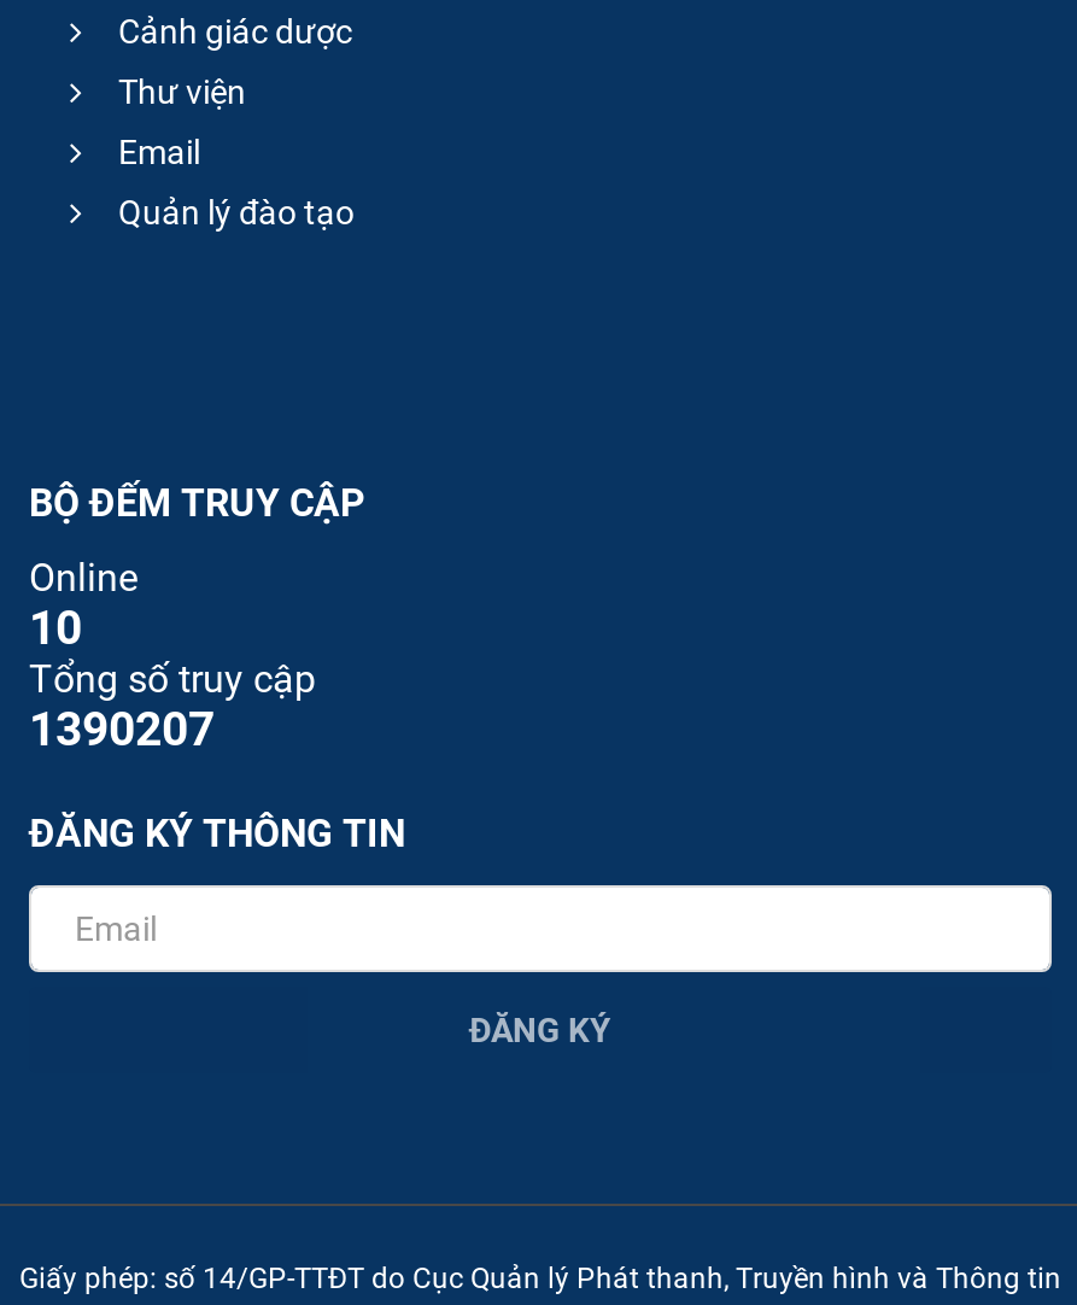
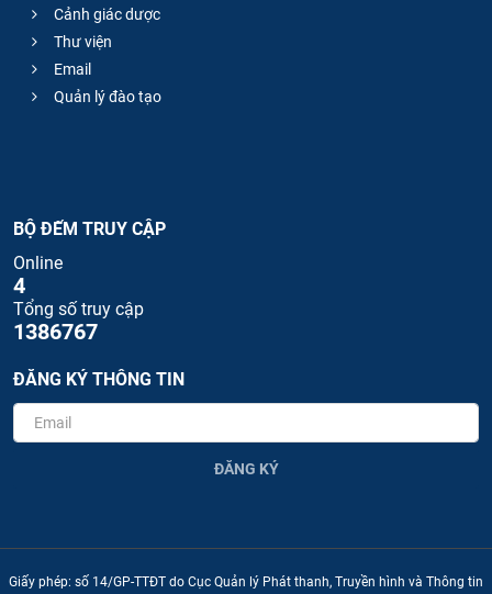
[29,600,82,656] 10 -> [13,273,25,299] 4
[29,702,215,757] 1390207 -> [13,319,98,345] 1386767

